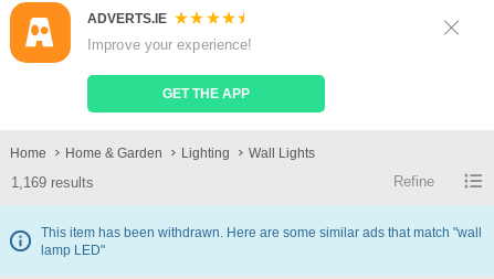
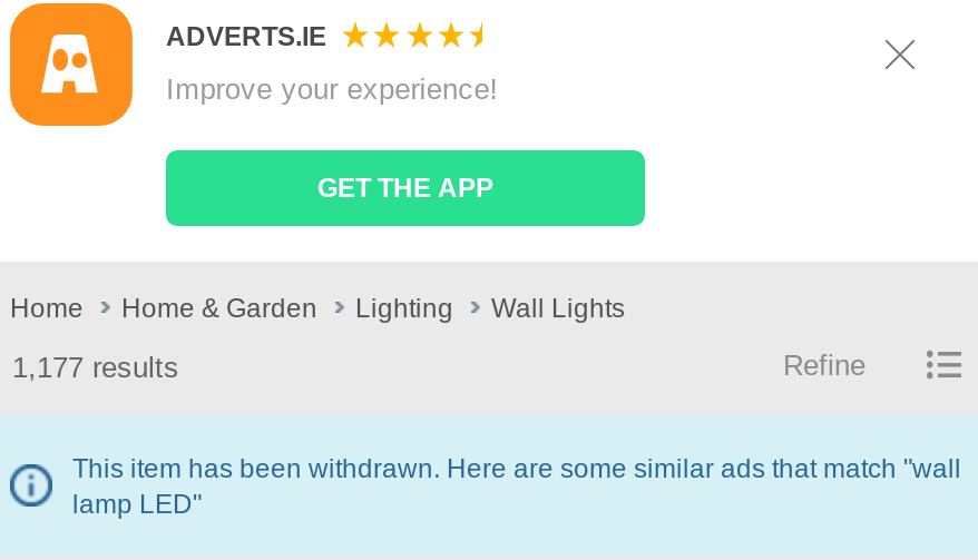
[11,174,94,191] 1,169 results -> [12,351,179,384] 1,177 results

